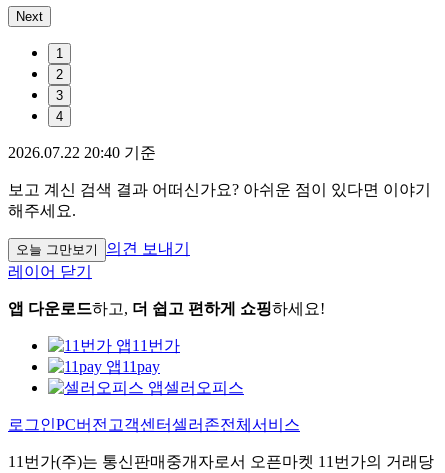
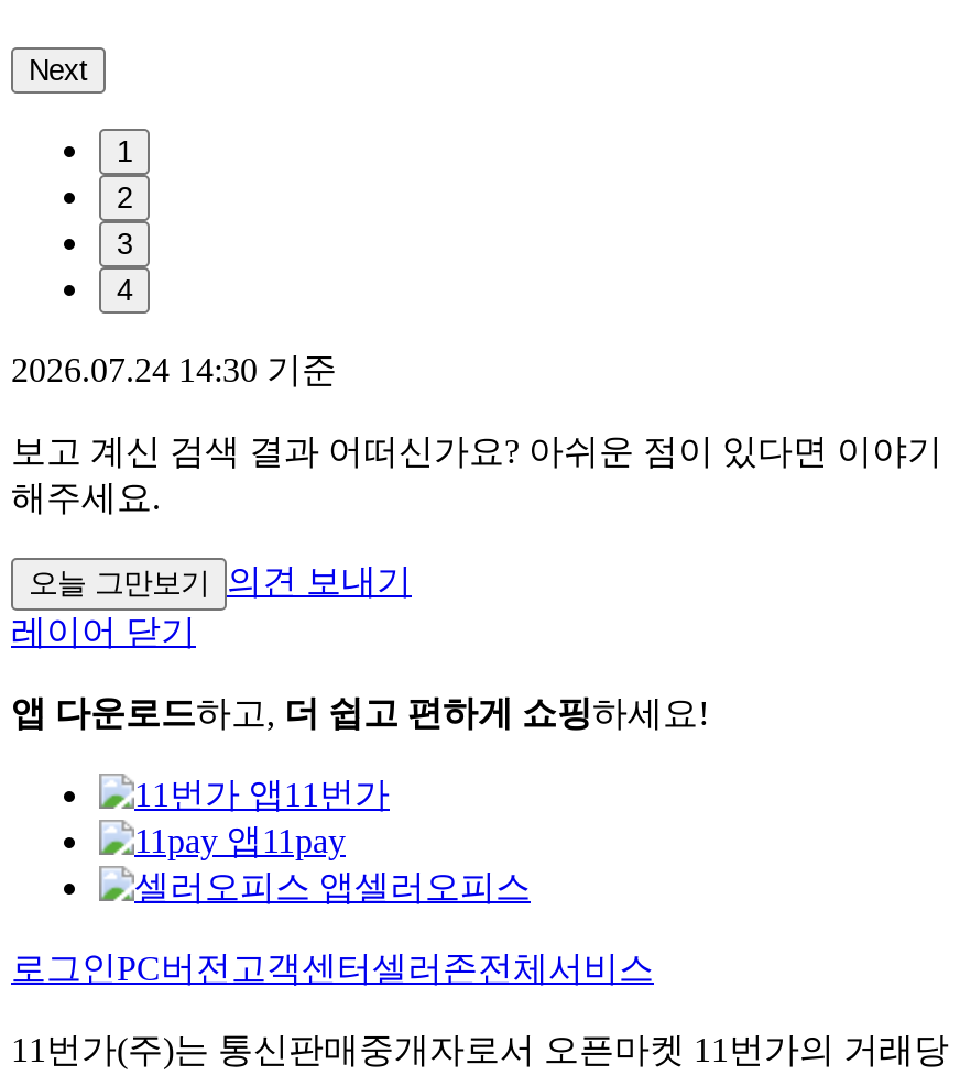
[8,144,156,161] 2026.07.22 20:40 기준 -> [11,350,337,388] 2026.07.24 14:30 기준

